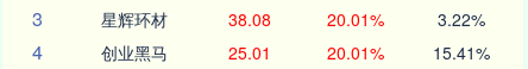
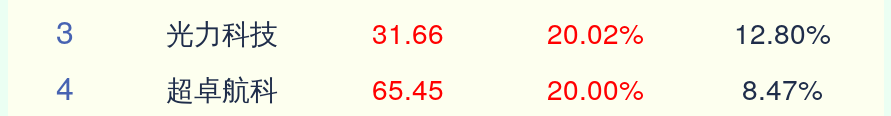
[101,7,485,30] 星辉环材 | 38.08 | 20.01% | 3.22% -> [166,11,830,51] 光力科技 | 31.66 | 20.02% | 12.80%
[101,40,489,64] 创业黑马 | 25.01 | 20.01% | 15.41% -> [166,67,822,107] 超卓航科 | 65.45 | 20.00% | 8.47%

